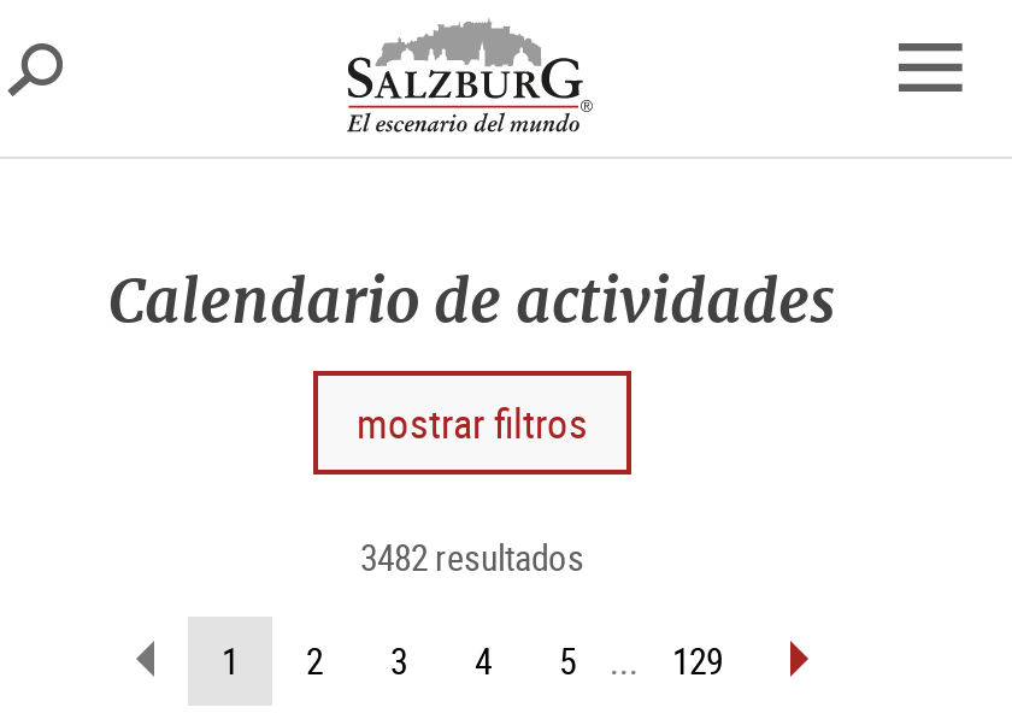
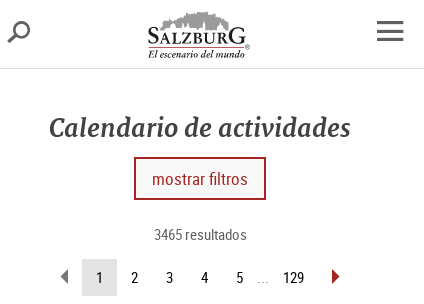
[360,532,584,580] 3482 resultados -> [153,224,246,244] 3465 resultados

